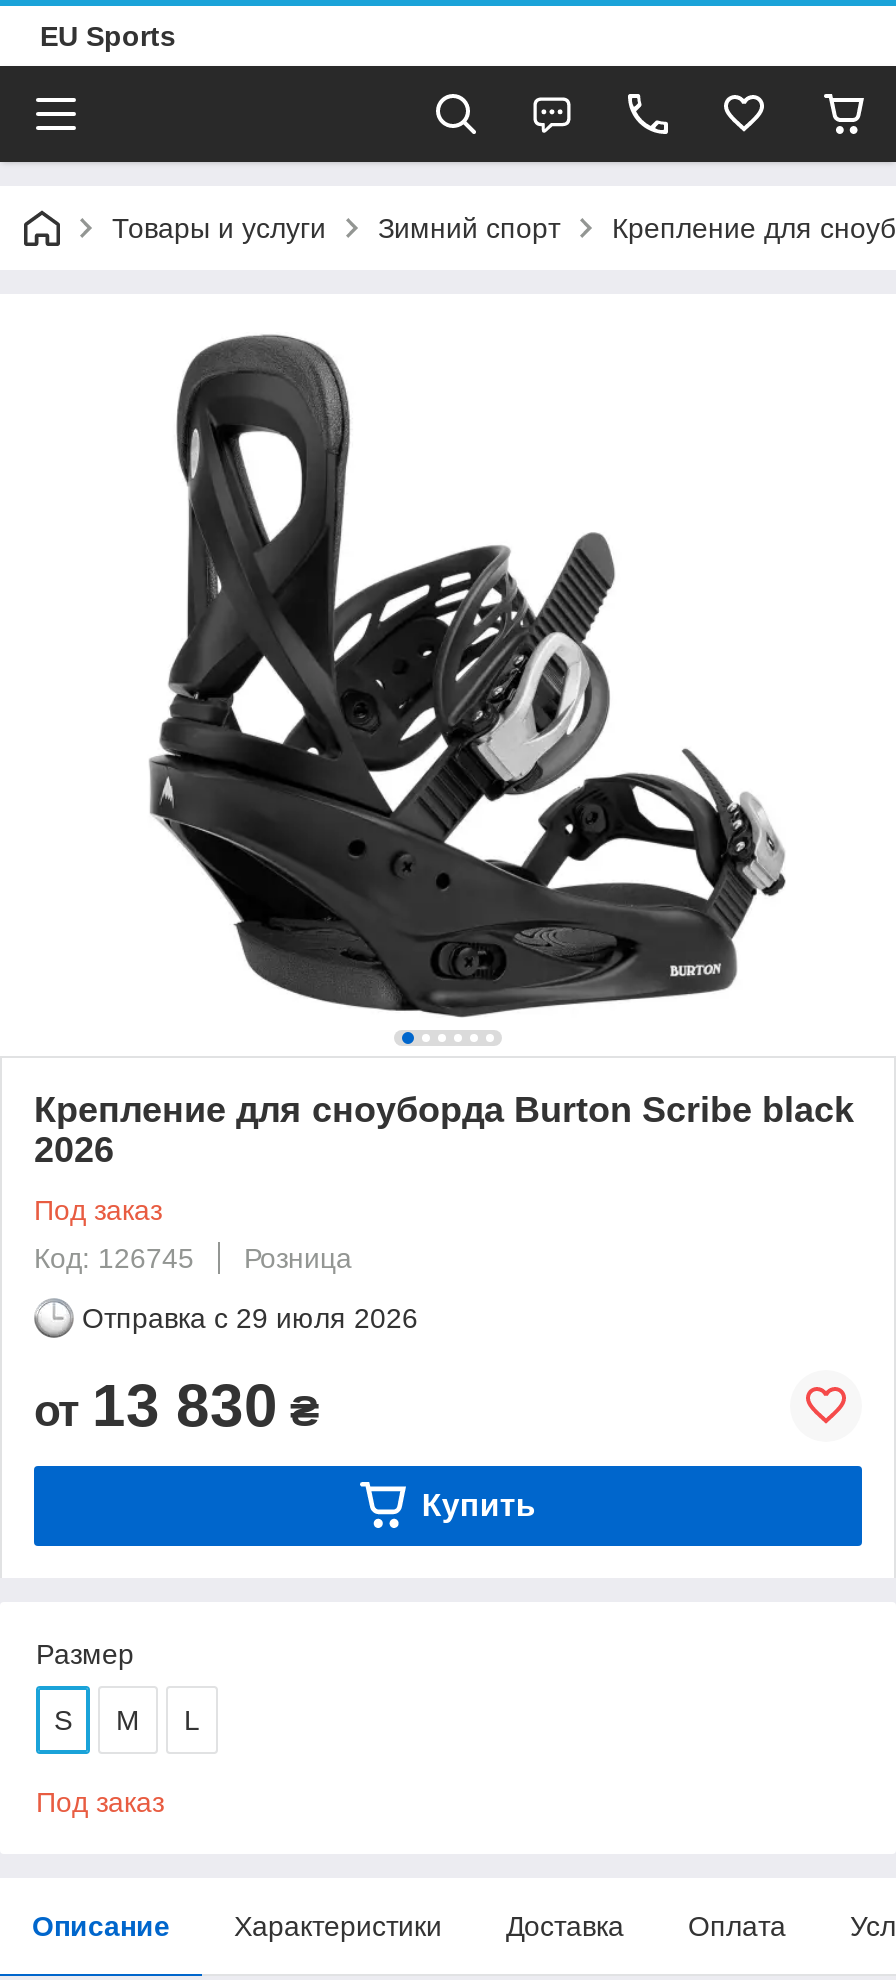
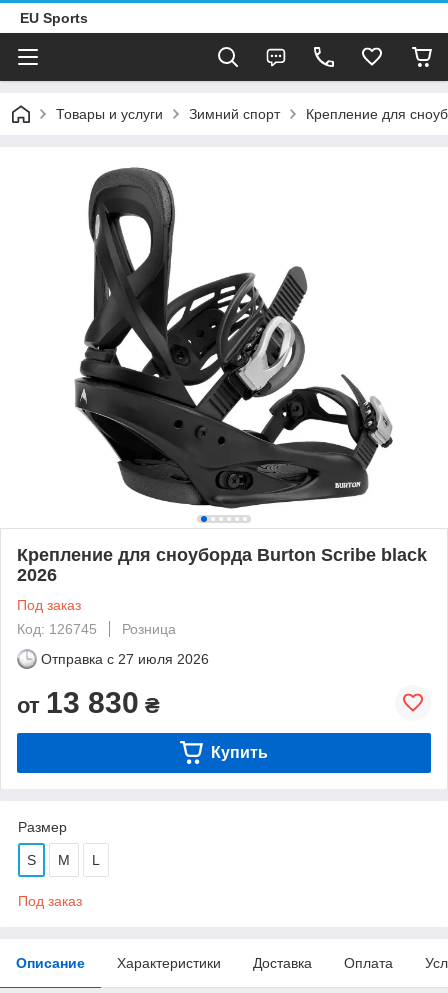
[82,1302,418,1334] Отправка с 29 июля 2026 -> [41,651,209,667] Отправка с 27 июля 2026

